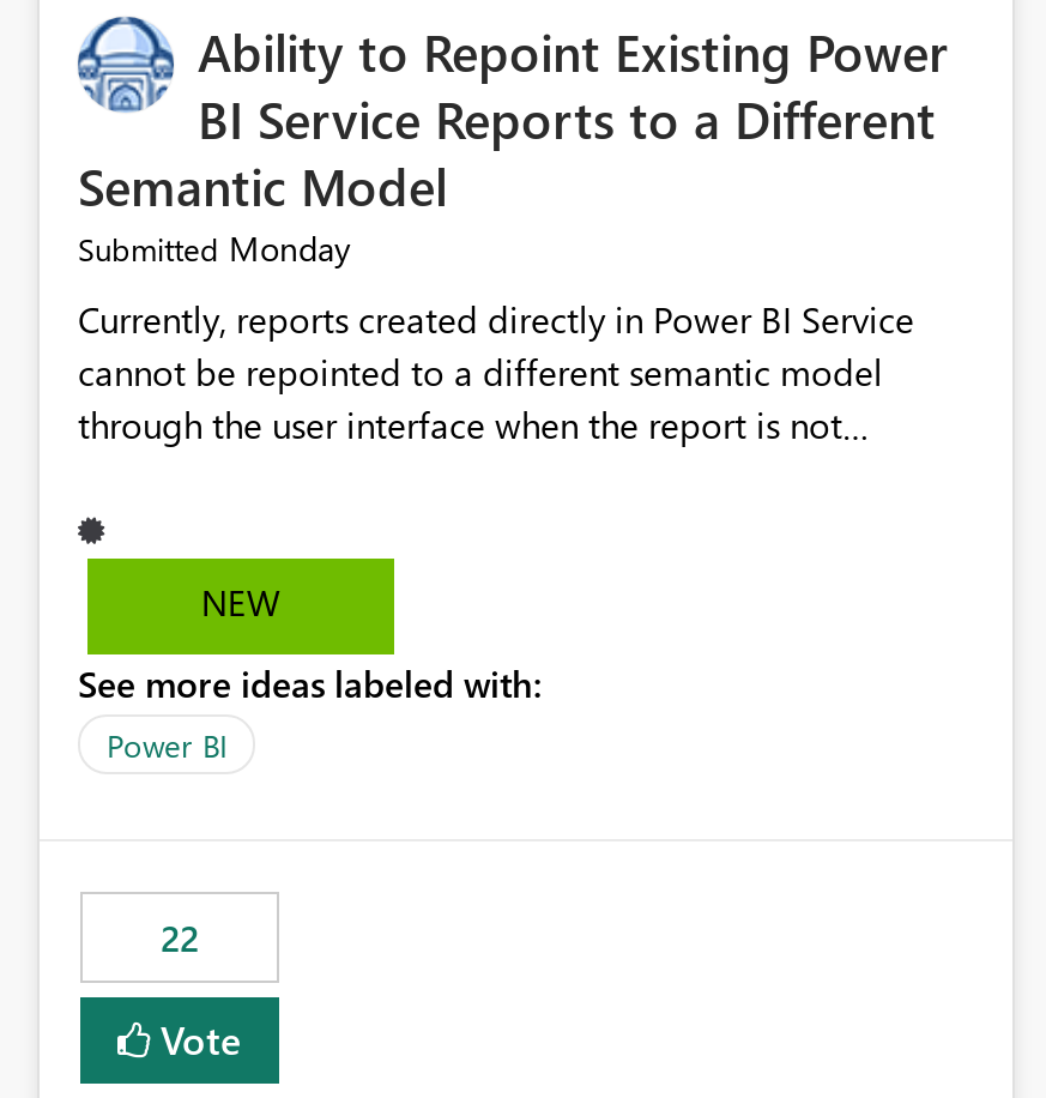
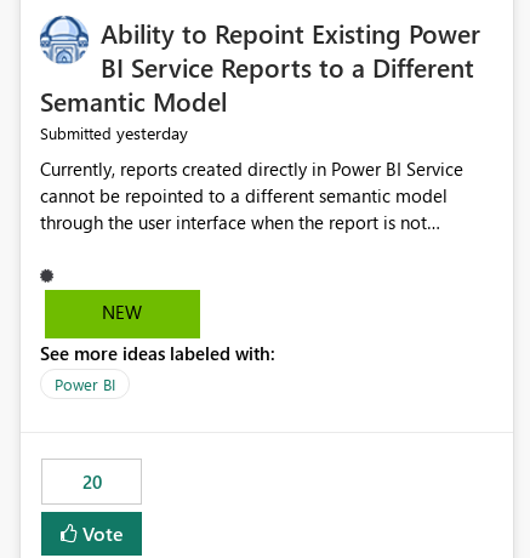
[78,226,351,272] Submitted Monday -> [40,122,188,145] Submitted yesterday
[161,914,199,962] 22 -> [82,470,101,494] 20

